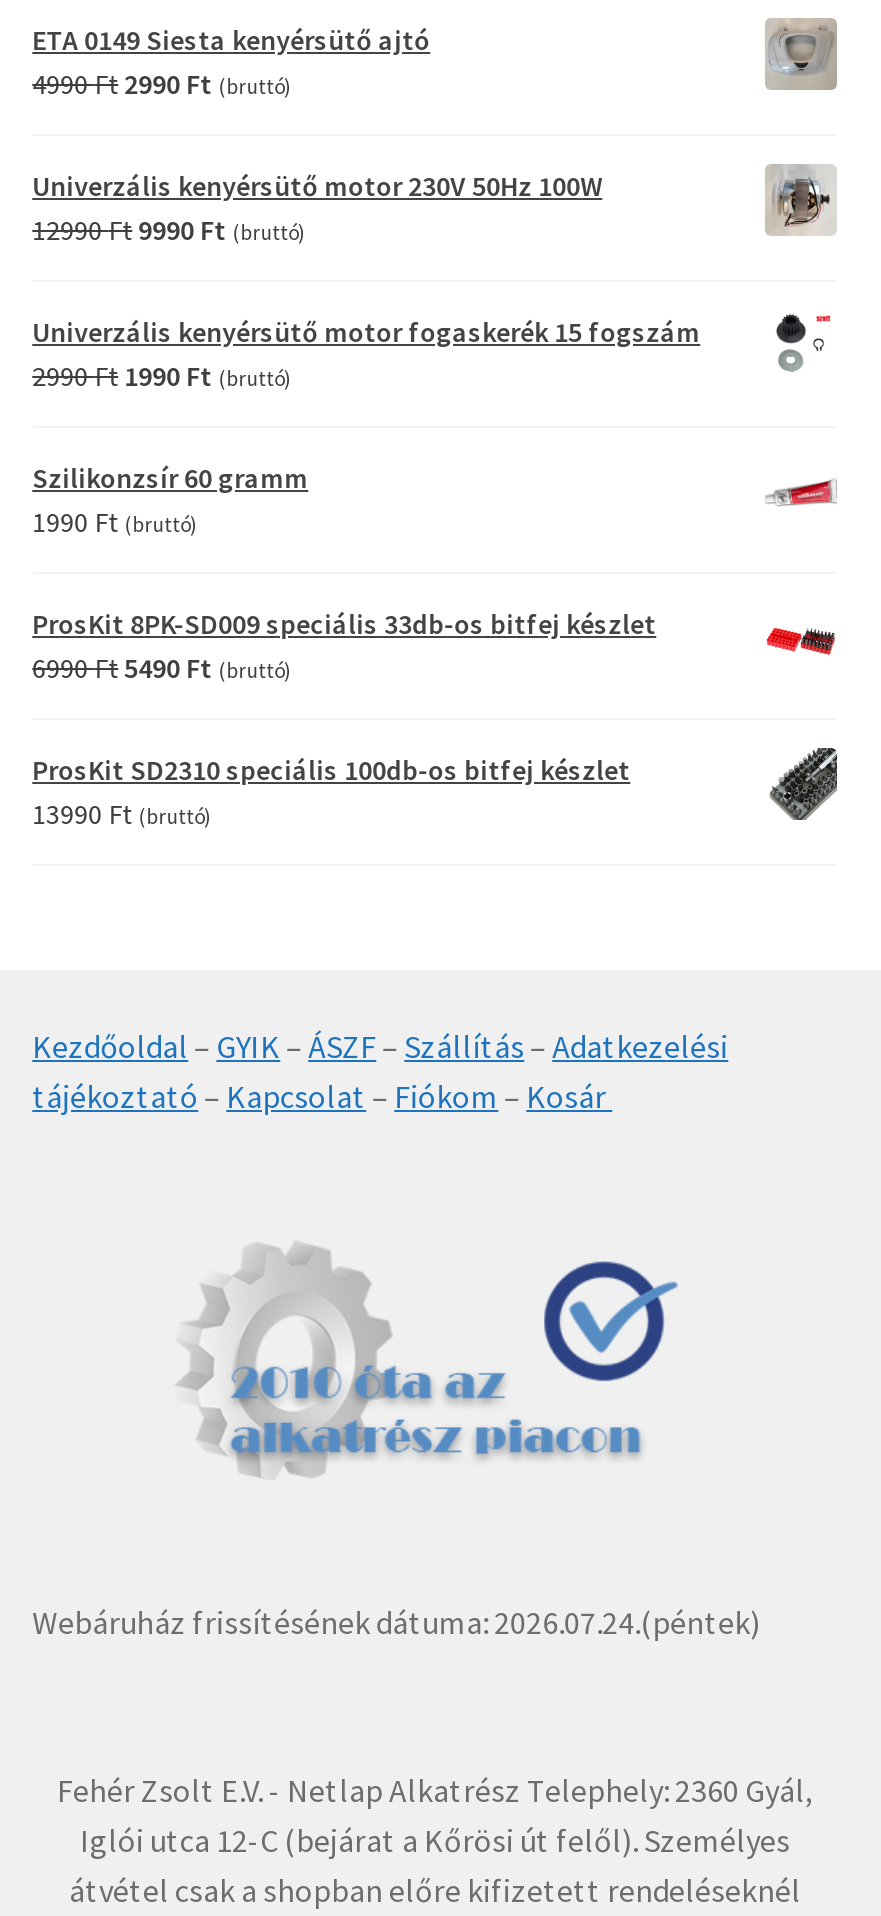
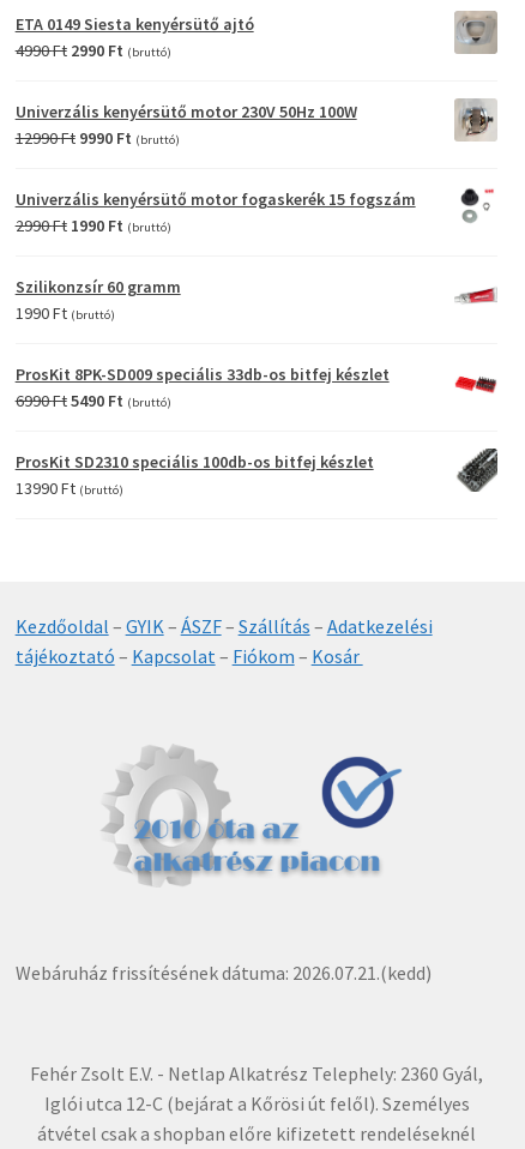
[32,1602,760,1642] Webáruház frissítésének dátuma: 2026.07.24.(péntek) -> [15,961,431,985] Webáruház frissítésének dátuma: 2026.07.21.(kedd)

